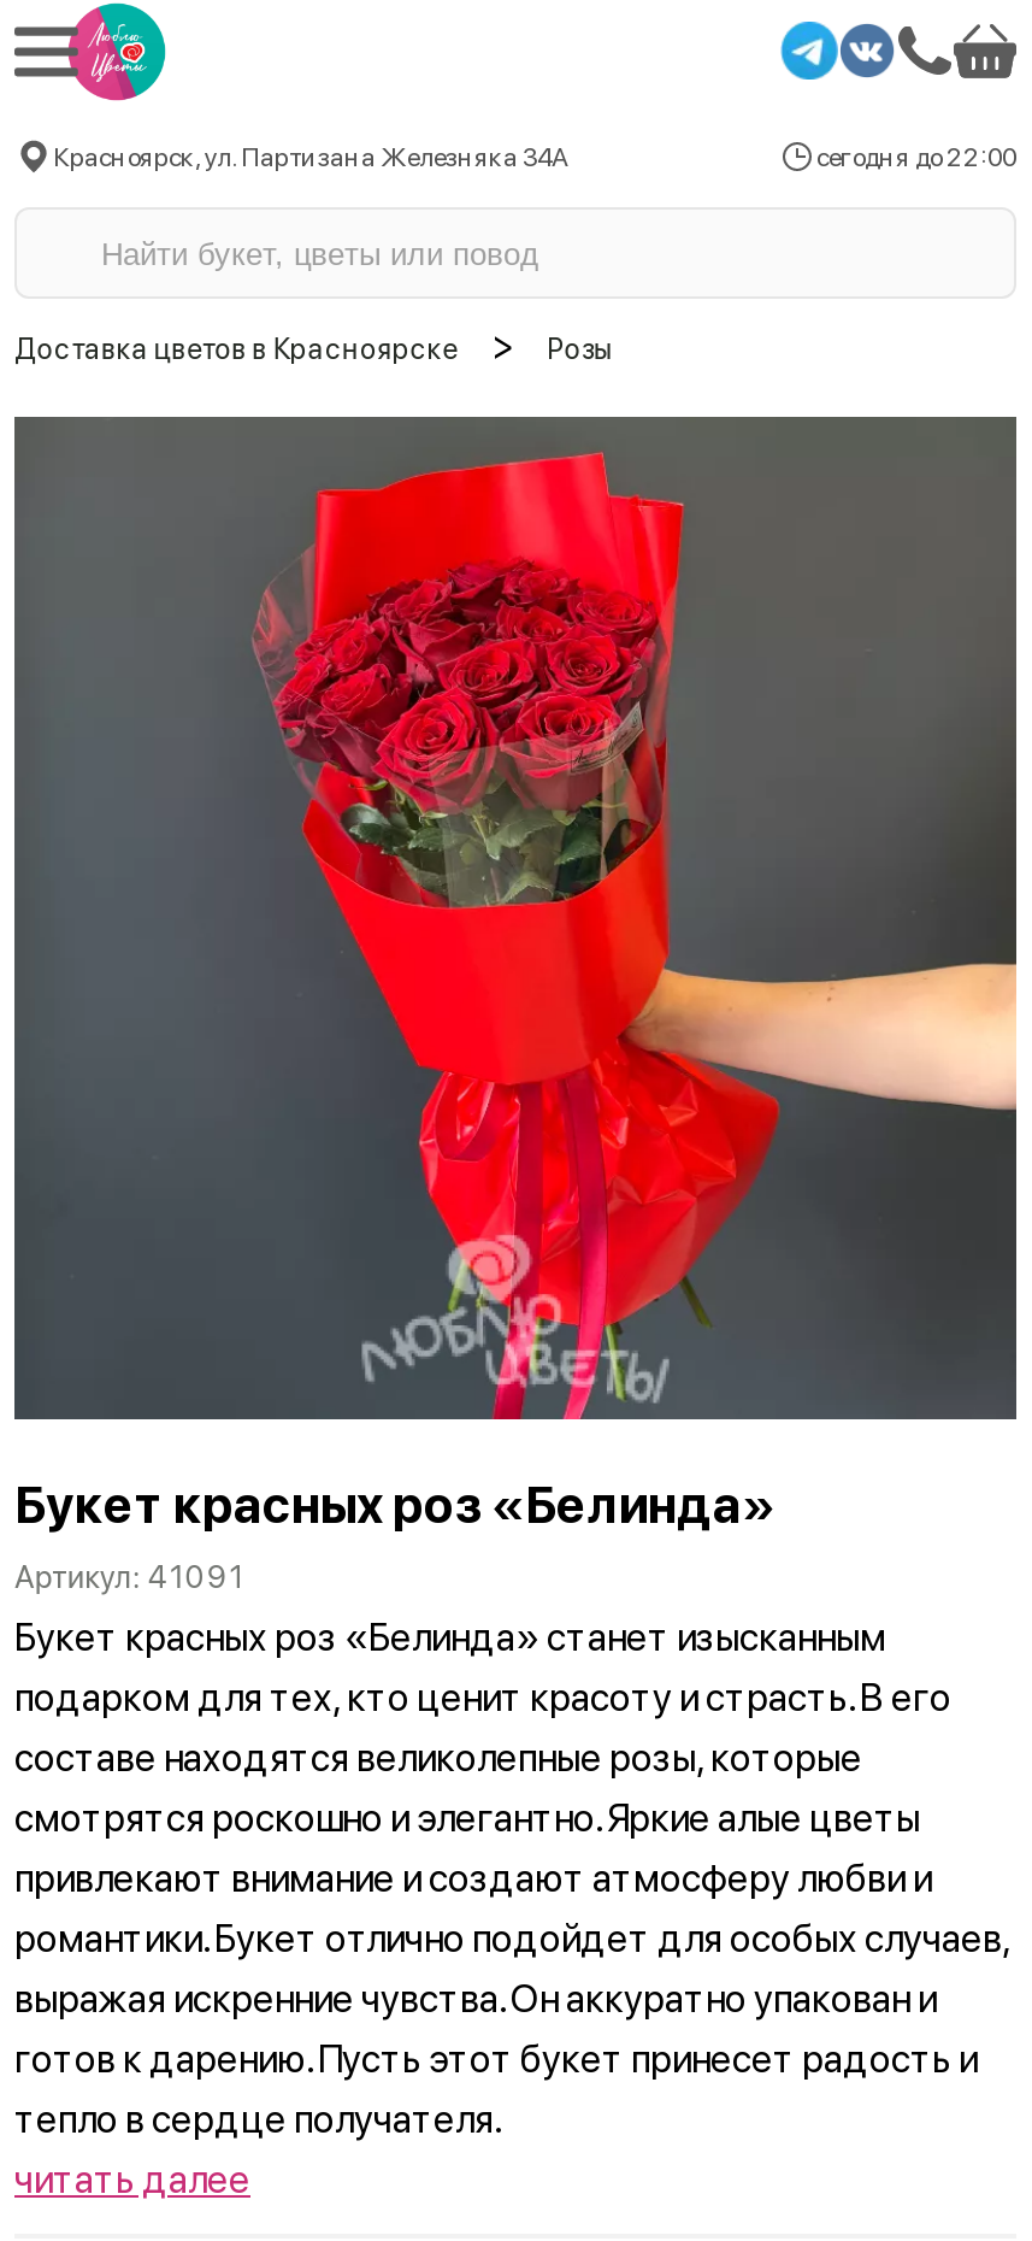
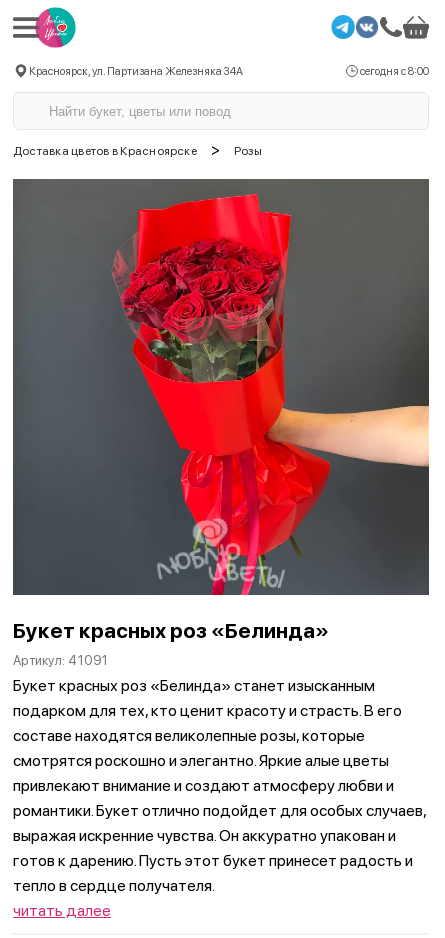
[816,141,1016,172] сегодня до 22:00 -> [360,64,429,77] сегодня с 8:00

